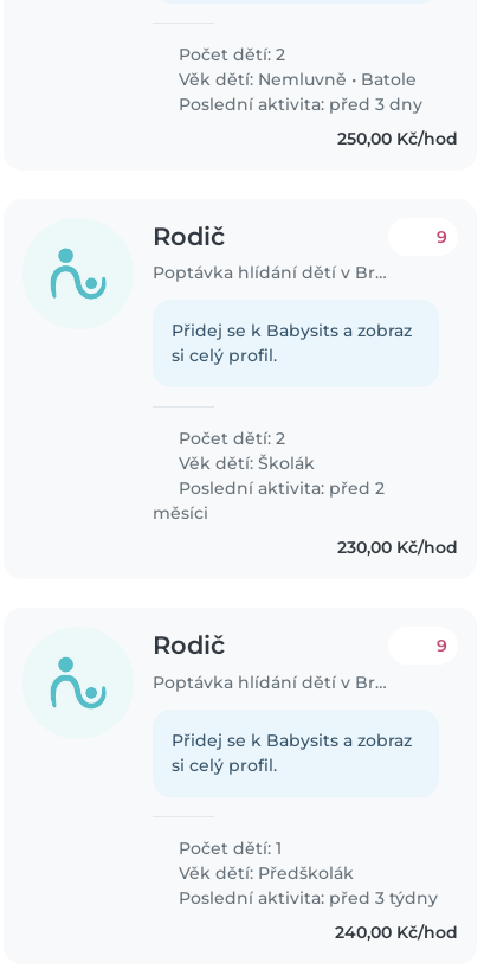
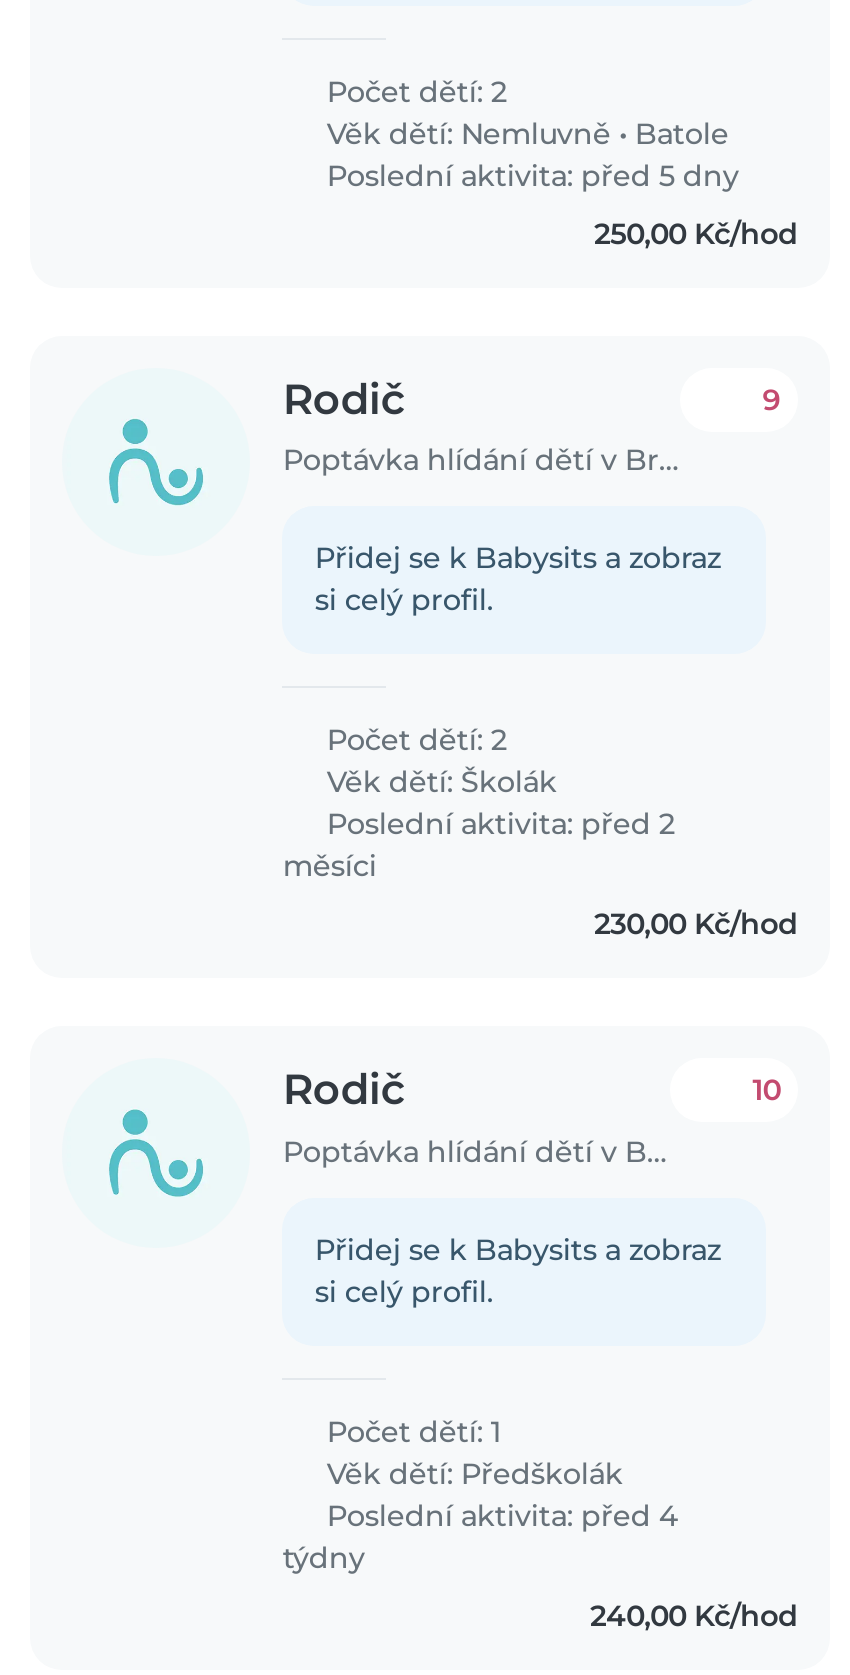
[174,93,423,114] Poslední aktivita: před 3 dny -> [319,157,739,193] Poslední aktivita: před 5 dny
[437,635,448,657] 9 -> [752,1073,780,1109] 10
[174,887,438,909] Poslední aktivita: před 3 týdny -> [283,1498,677,1576] Poslední aktivita: před 4 | týdny

